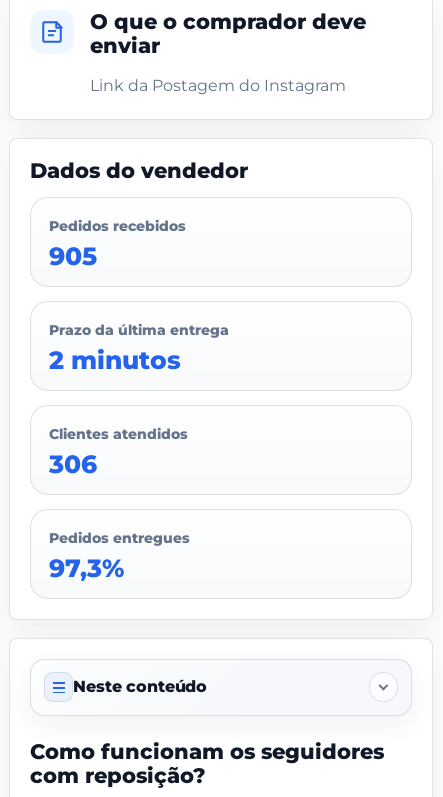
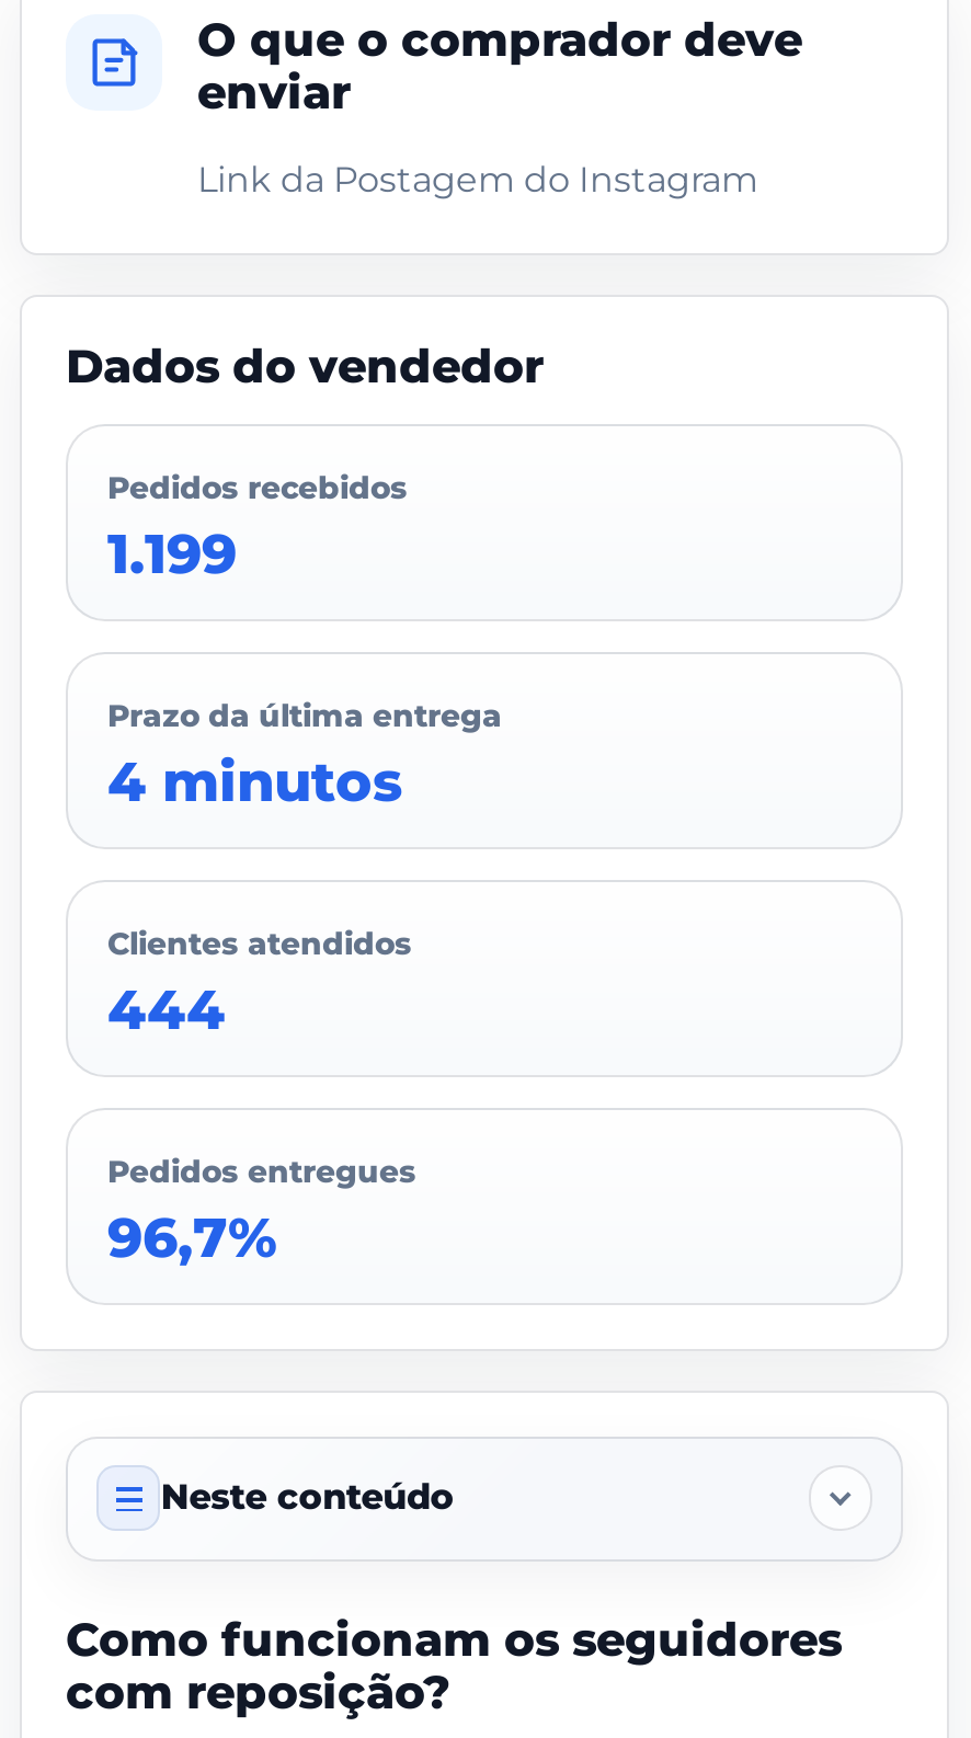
[49,241,97,271] 905 -> [107,521,237,586] 1.199
[49,345,181,375] 2 minutos -> [107,748,403,814] 4 minutos
[49,449,97,479] 306 -> [107,976,226,1042] 444
[49,553,124,583] 97,3% -> [107,1204,276,1270] 96,7%

